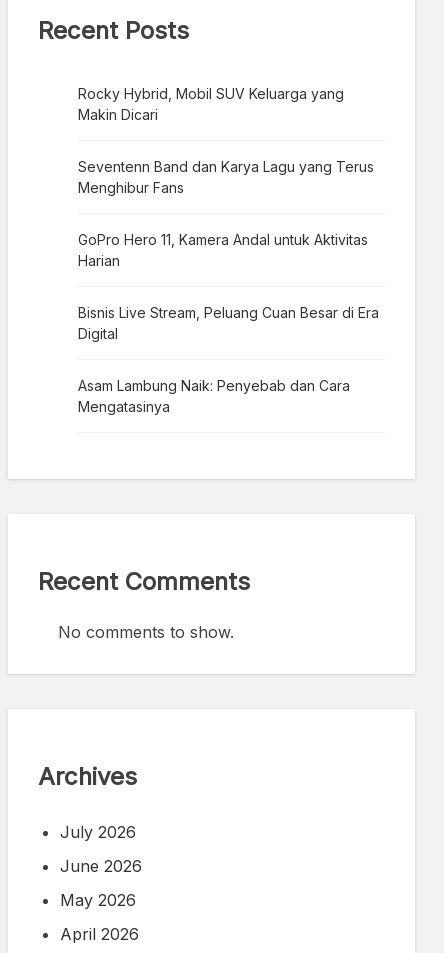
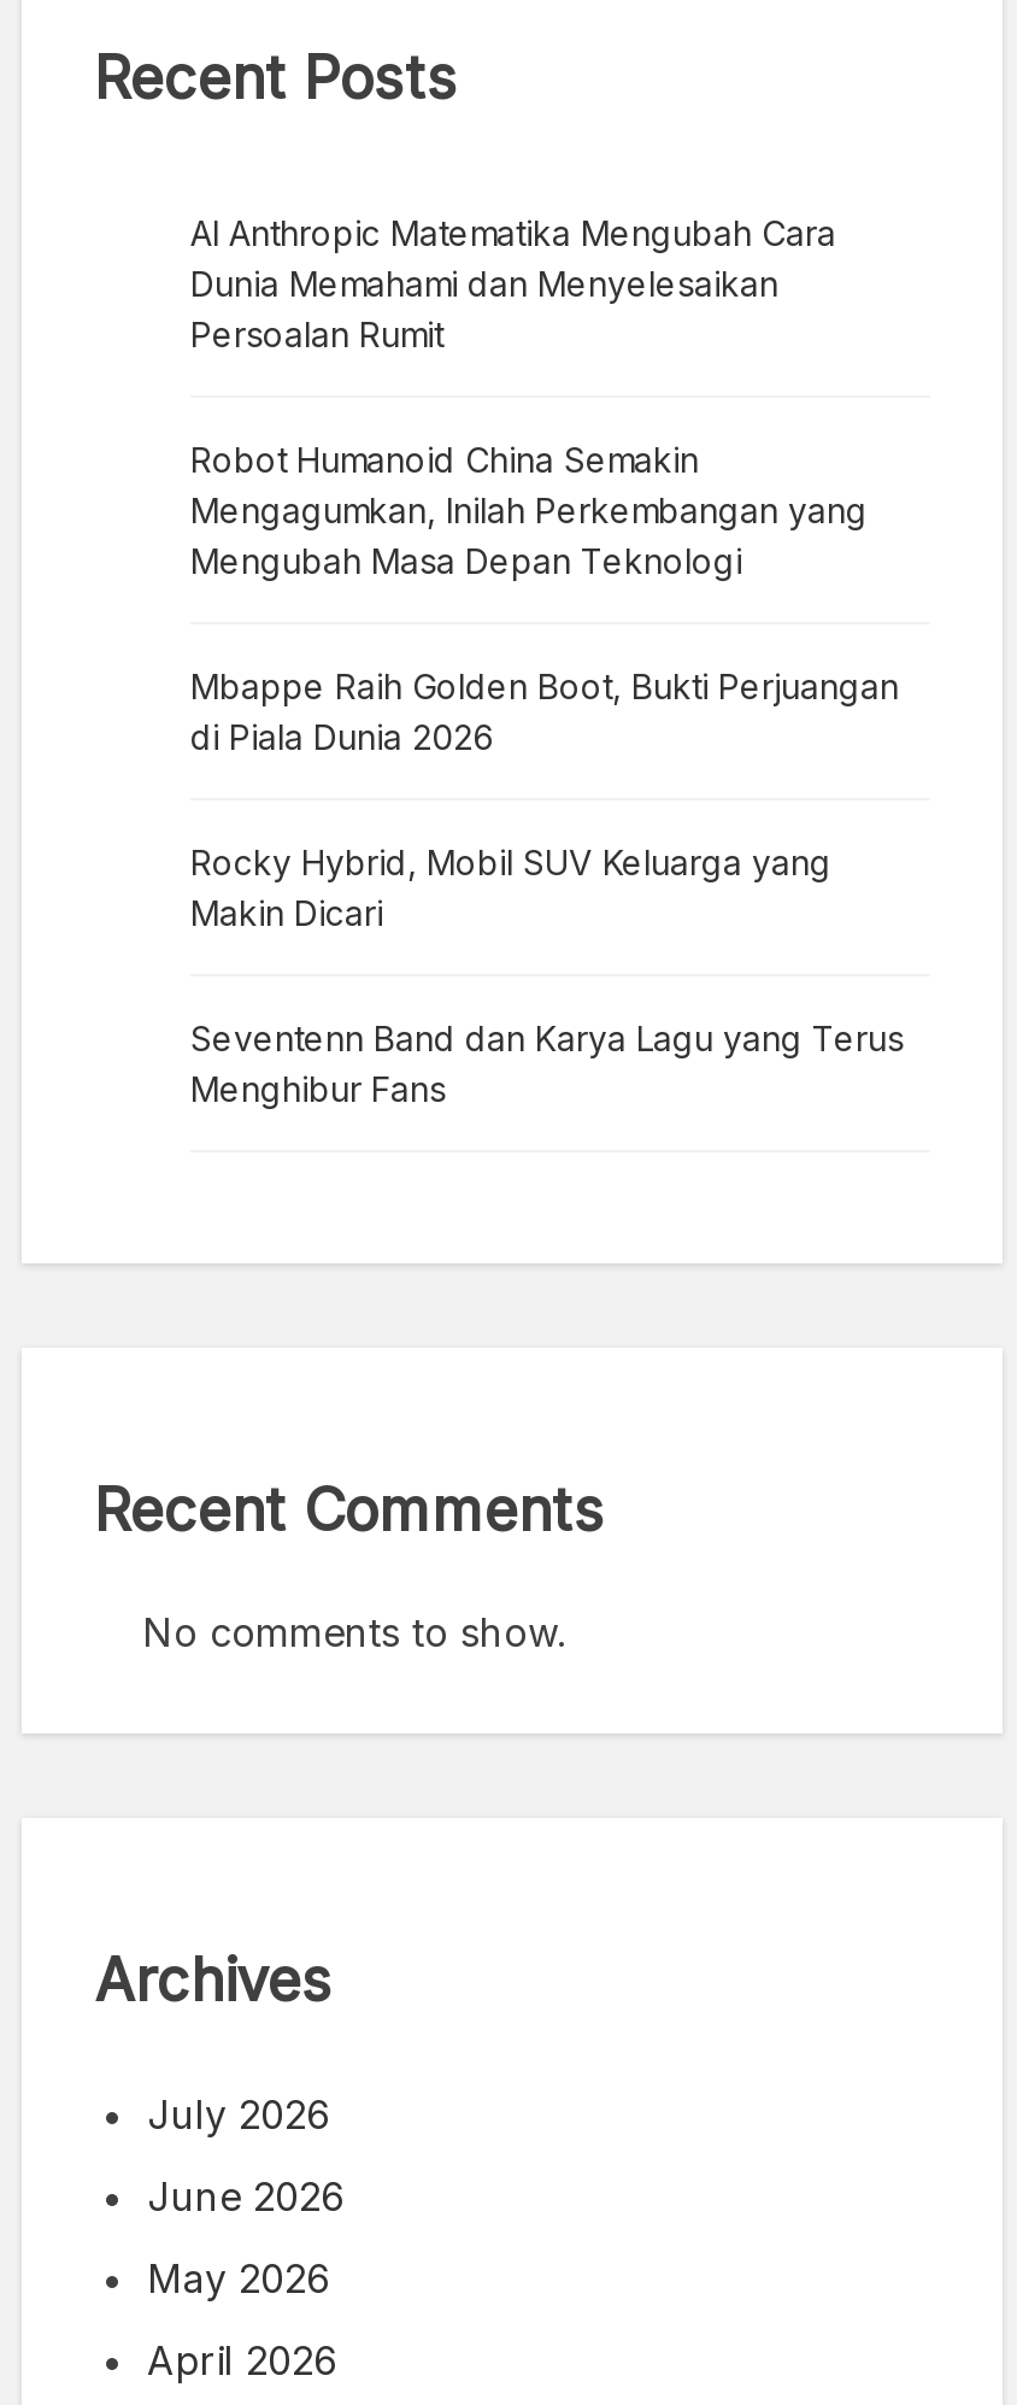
none -> [190,213,899,758] AI Anthropic Matematika Mengubah Cara | Dunia Memahami dan Menyelesaikan | Persoalan Rumit | Robot Humanoid China Semakin | Mengagumkan, Inilah Perkembangan yang | Mengubah Masa Depan Teknologi | Mbappe Raih Golden Boot, Bukti Perjuangan | di Piala Dunia 2026
moved [78,85,374,196] -> [190,843,904,1110]: Rocky Hybrid, Mobil SUV Keluarga yang | Makin Dicari | Seventenn Band dan Karya Lagu yang Terus | Menghibur Fans
[78,231,379,415] GoPro Hero 11, Kamera Andal untuk Aktivitas | Harian | Bisnis Live Stream, Peluang Cuan Besar di Era | Digital | Asam Lambung Naik: Penyebab dan Cara | Mengatasinya -> none

